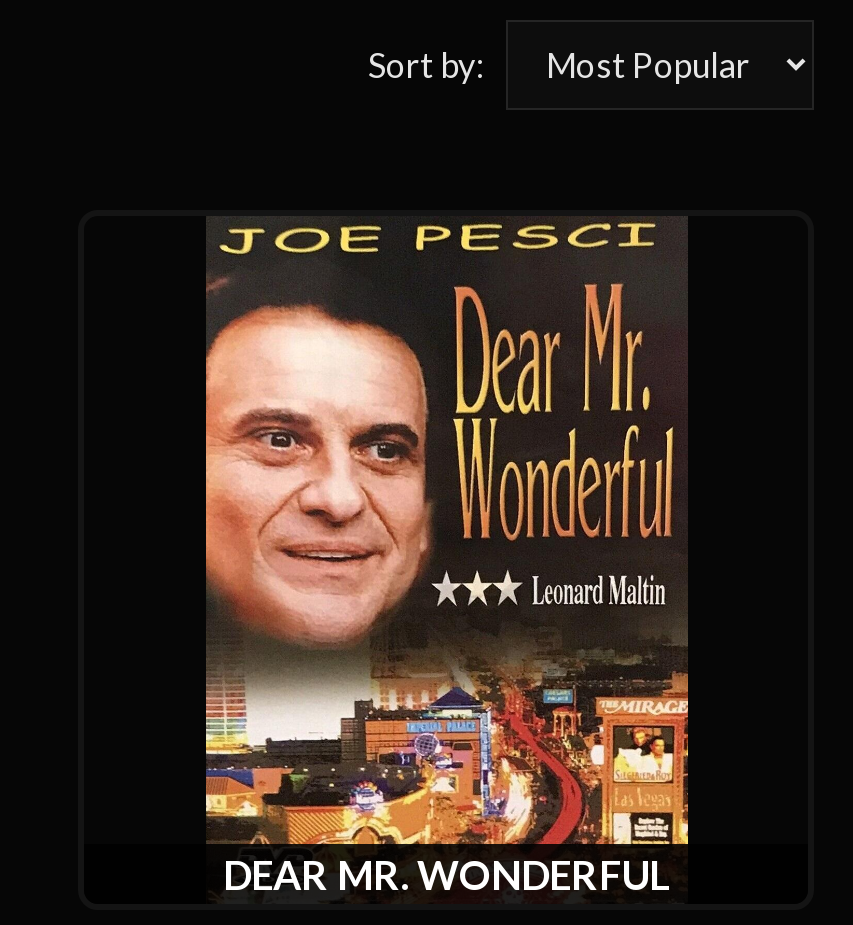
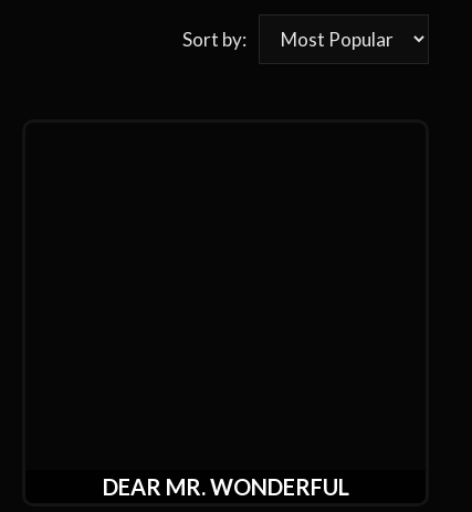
[204,218,690,848] [image] -> none

